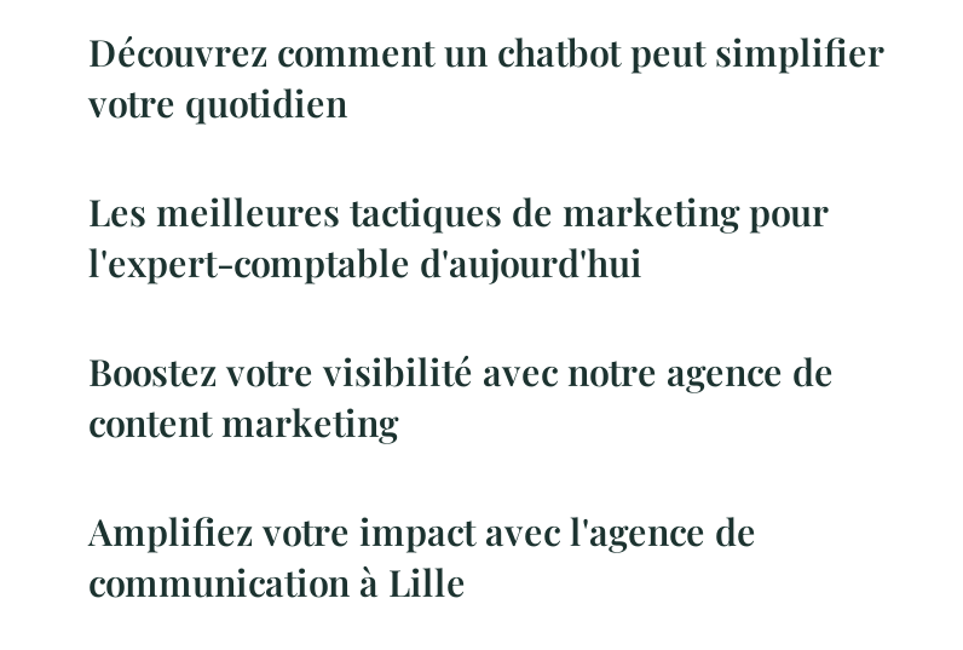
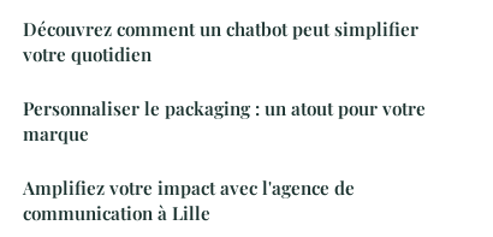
[88,188,834,447] Les meilleures tactiques de marketing pour | l'expert-comptable d'aujourd'hui | Boostez votre visibilité avec notre agence de | content marketing -> [23,96,426,146] Personnaliser le packaging : un atout pour votre | marque

